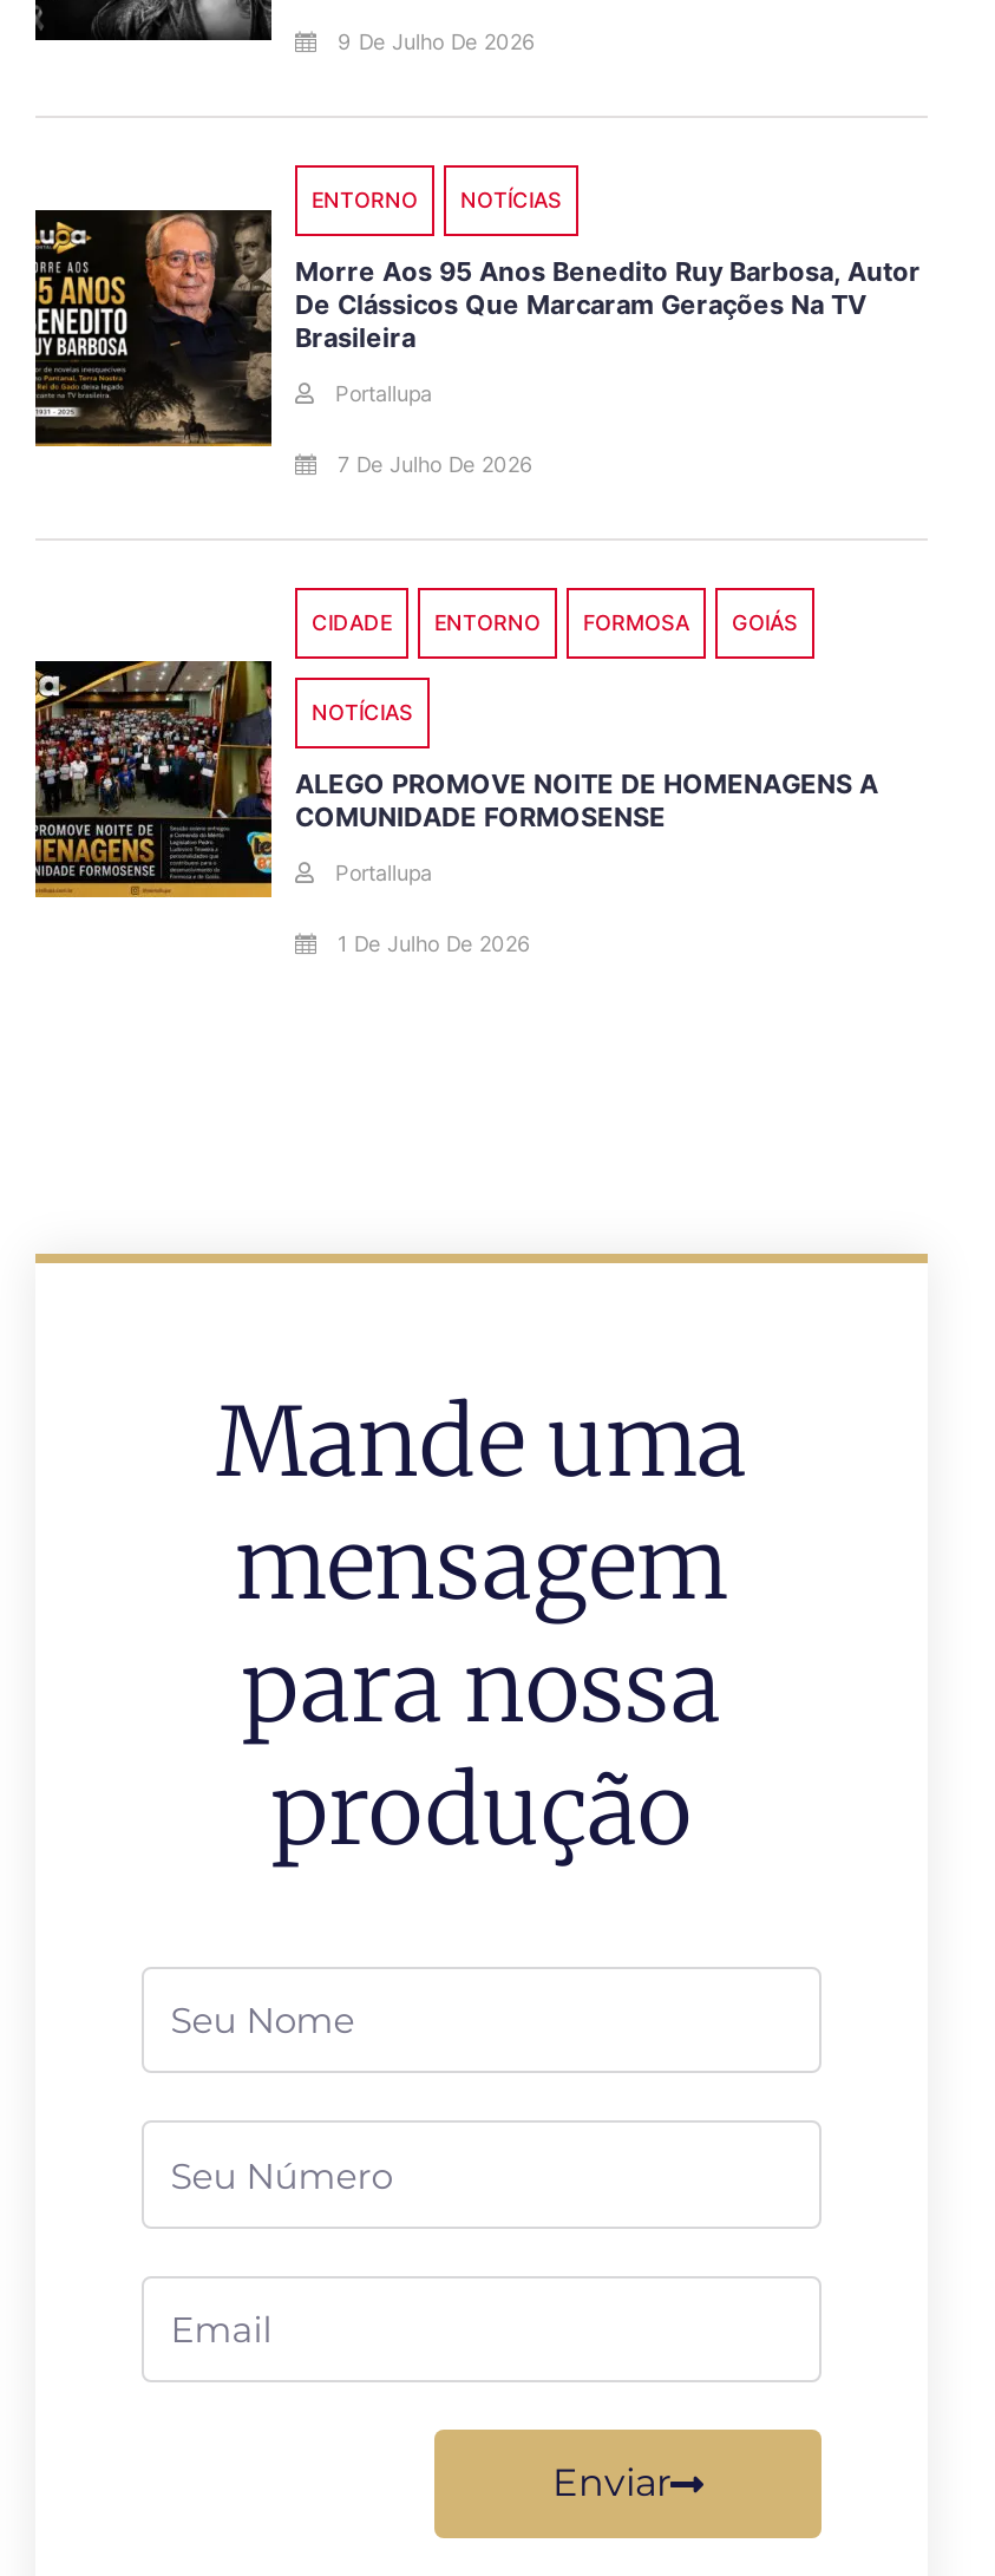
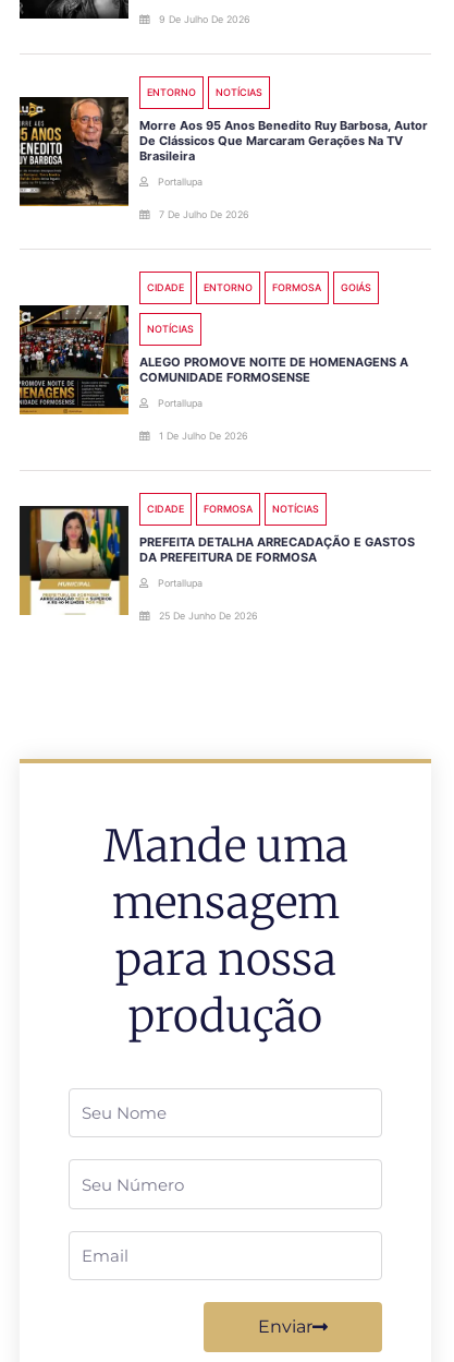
none -> [19,503,415,621] [image] | CIDADE | FORMOSA | NOTÍCIAS | PREFEITA DETALHA ARRECADAÇÃO E GASTOS | DA PREFEITURA DE FORMOSA | Portallupa | 25 De Junho De 2026

